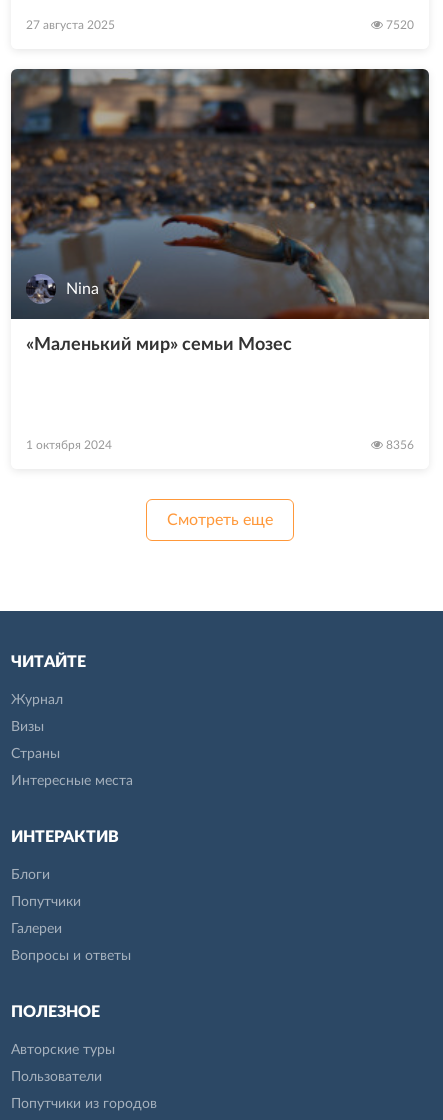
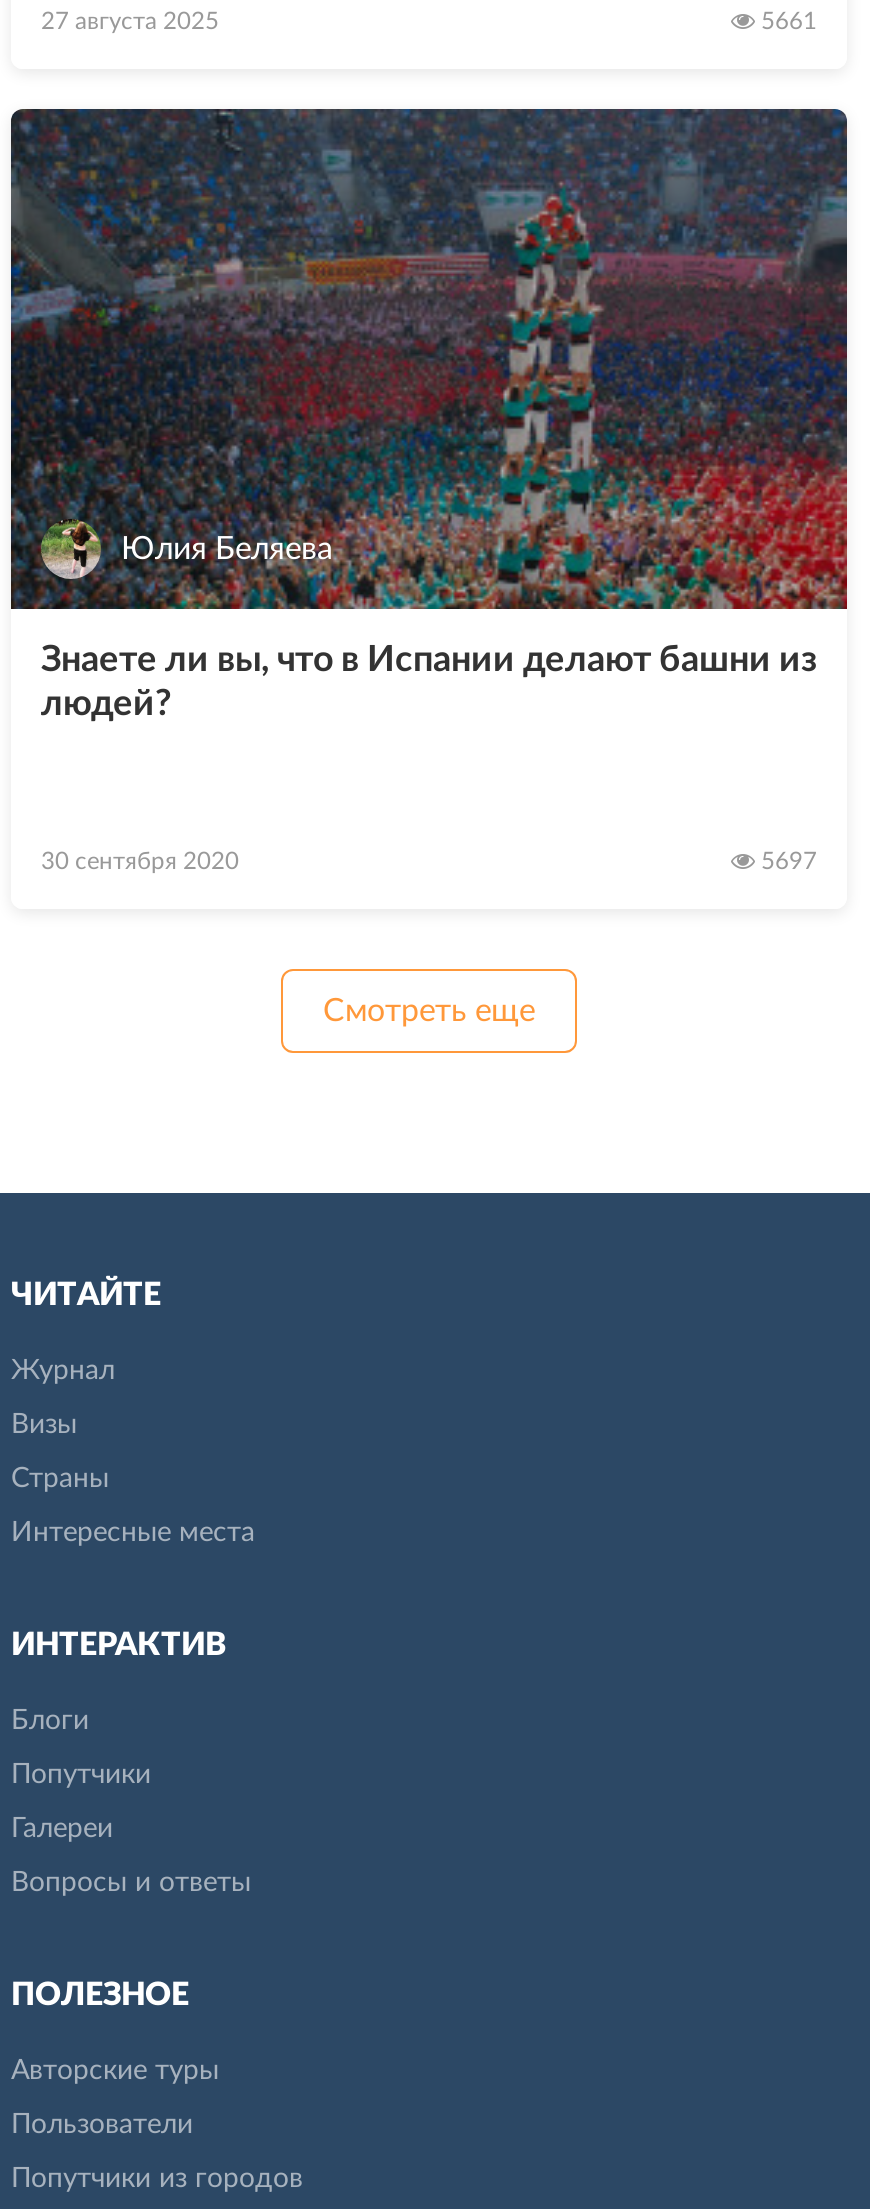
[386,18,414,30] 7520 -> [761,8,817,32] 5661
[10,69,430,320] [image] | Nina -> [9,107,849,611] [image] | Юлия Беляева
[26,335,292,353] «Маленький мир» семьи Мозес -> [41,642,817,722] Знаете ли вы, что в Испании делают башни из | людей?
[26,438,414,450] 1 октября 2024 | 8356 -> [41,848,817,872] 30 сентября 2020 | 5697

